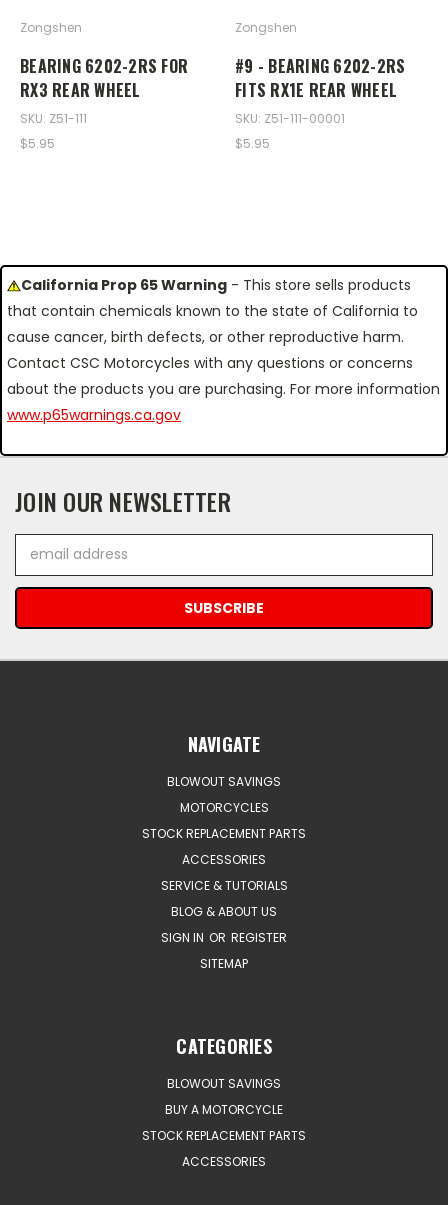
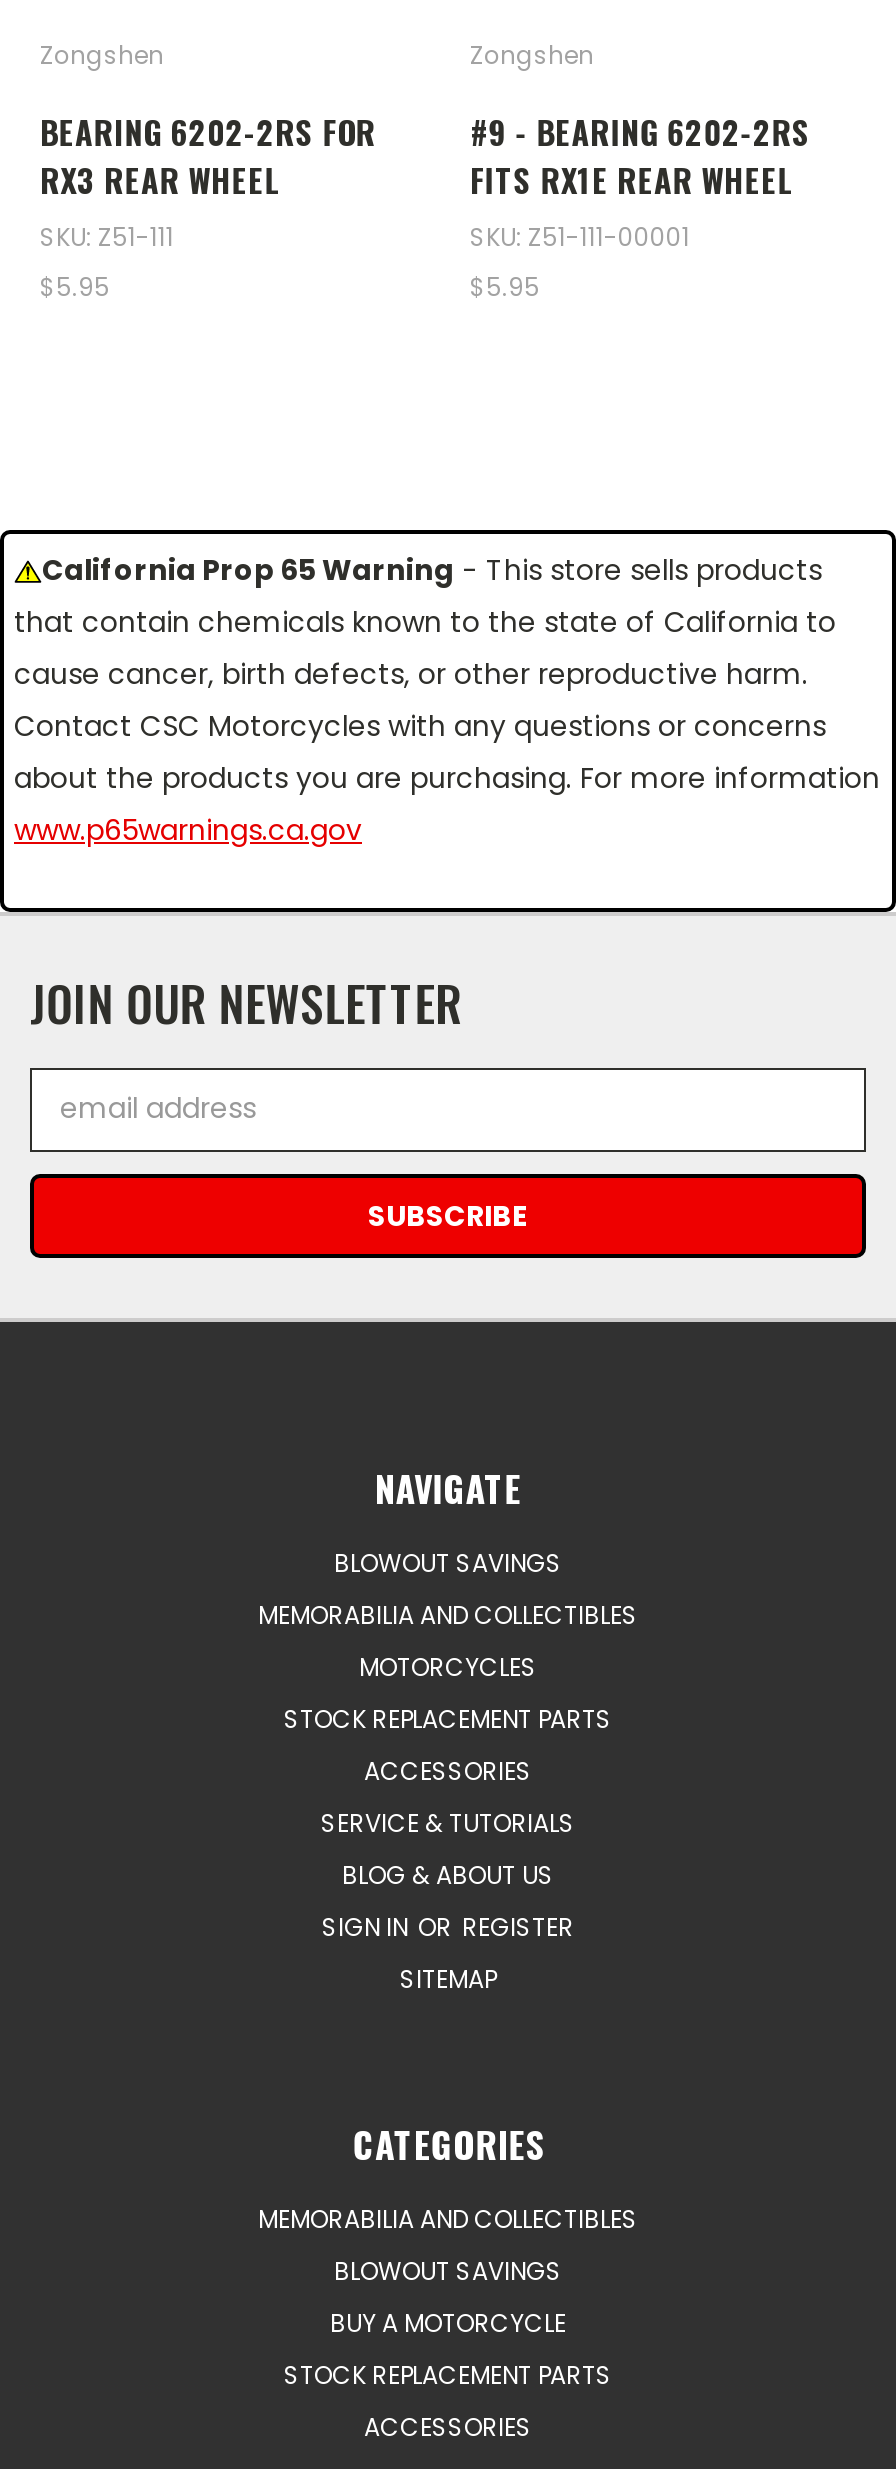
none -> [258,1597,638,1631] MEMORABILIA AND COLLECTIBLES
none -> [258,2201,638,2235] MEMORABILIA AND COLLECTIBLES

